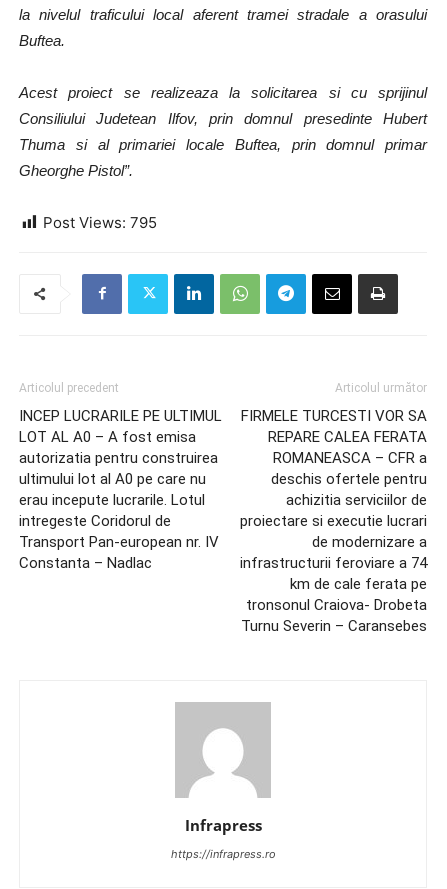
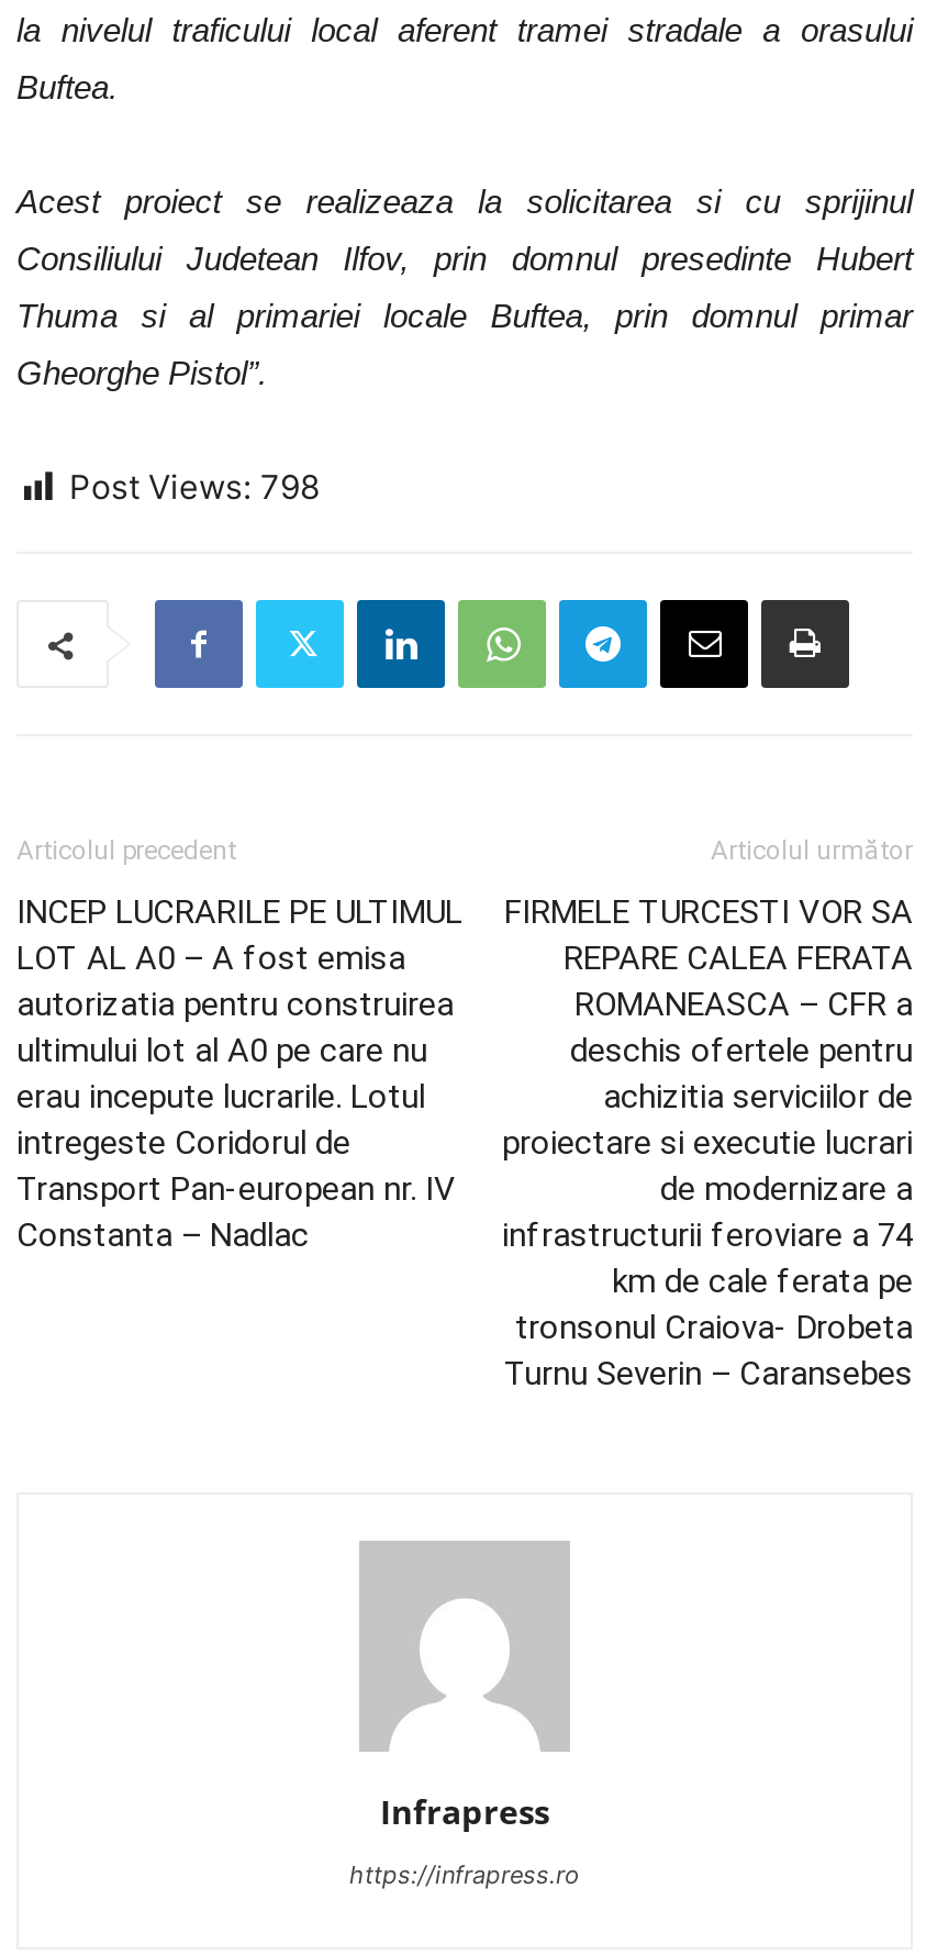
[43,213,157,232] Post Views: 795 -> [69,466,320,507] Post Views: 798

